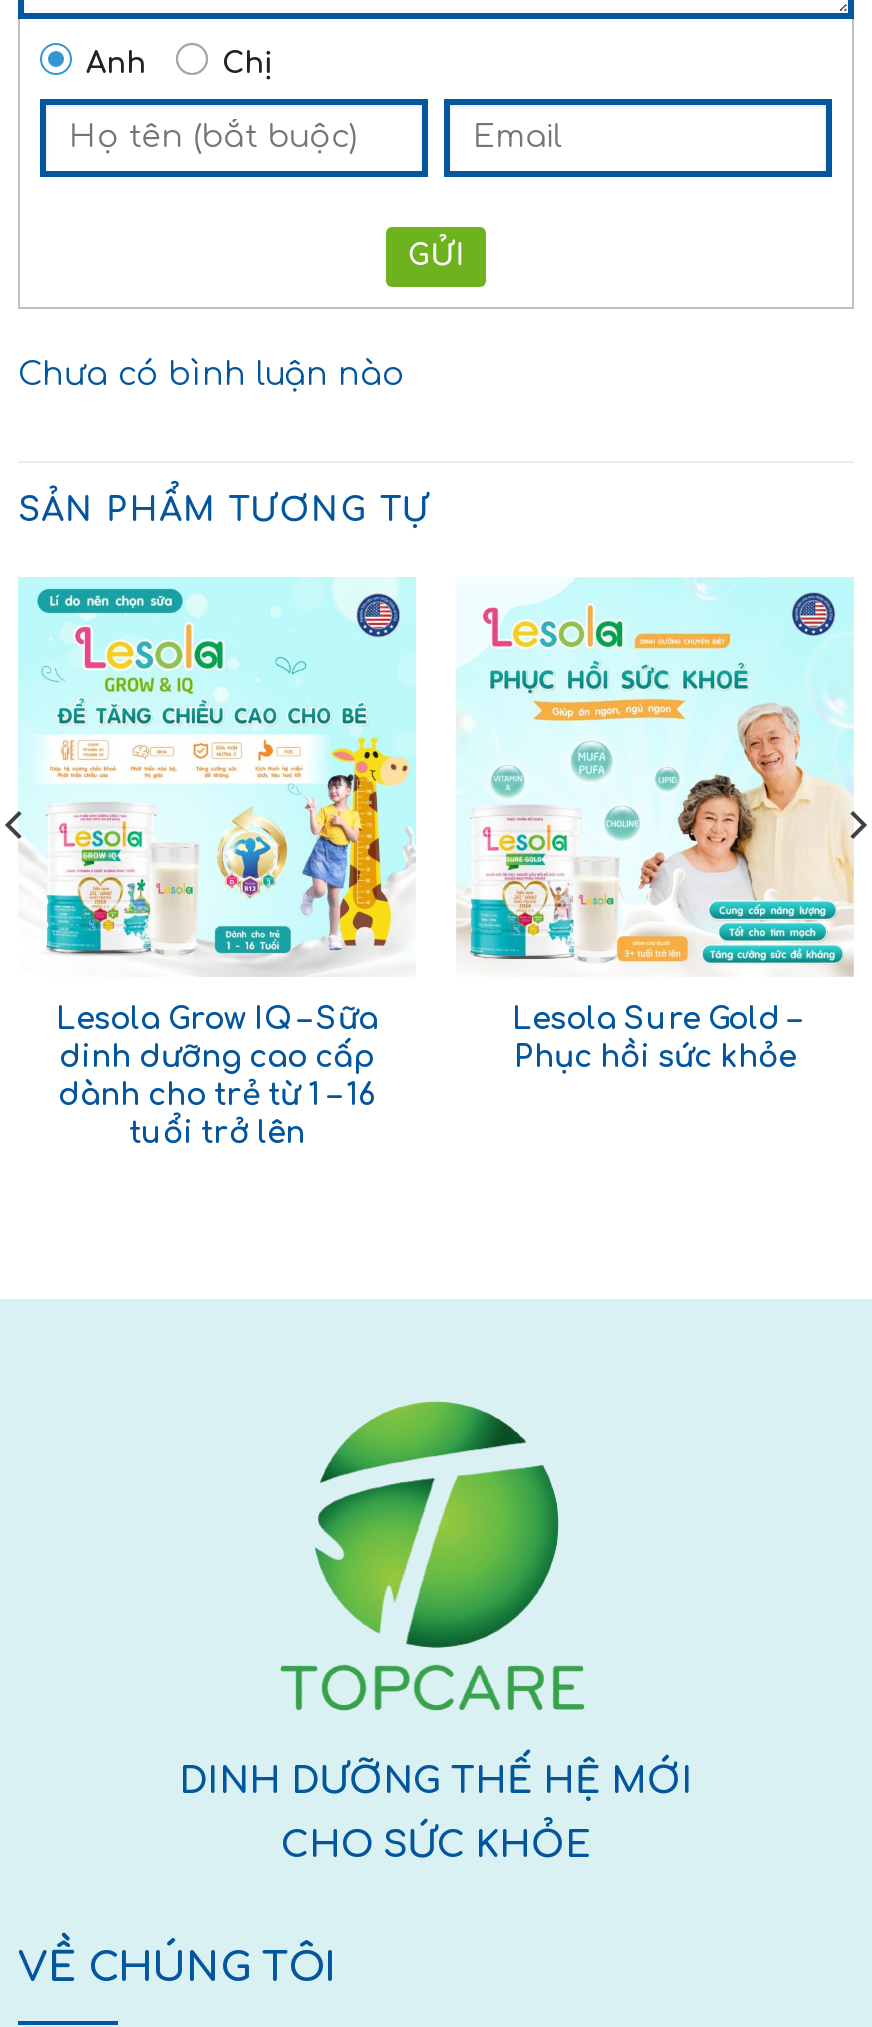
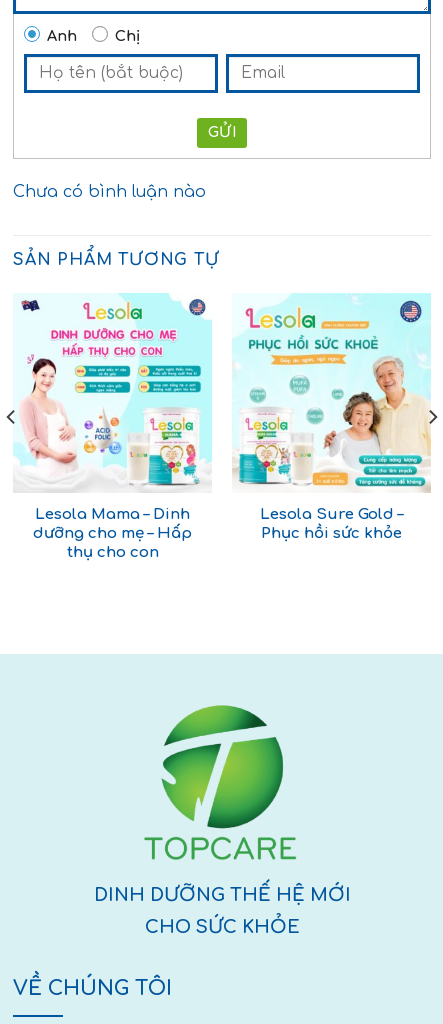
[18,577,416,1151] [image] | Lesola Grow IQ – Sữa | dinh dưỡng cao cấp | dành cho trẻ từ 1 – 16 | tuổi trở lên -> [13,294,212,561] [image] | Lesola Mama – Dinh | dưỡng cho mẹ – Hấp | thụ cho con

